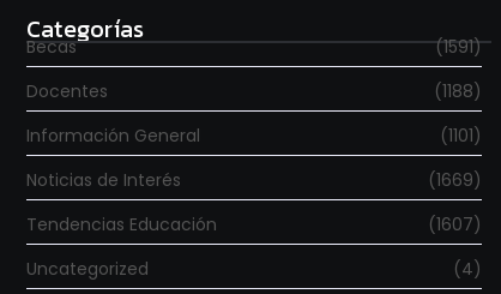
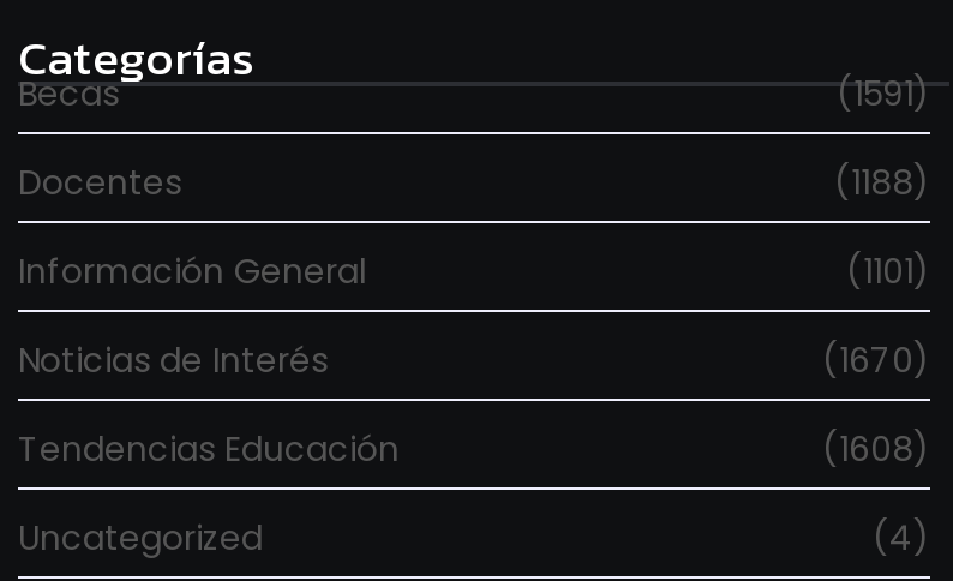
[423,168,482,192] (1669) -> [813,335,930,383] (1670)
[423,212,482,236] (1607) -> [813,424,930,472] (1608)

